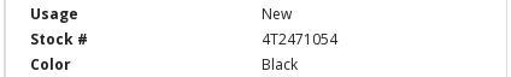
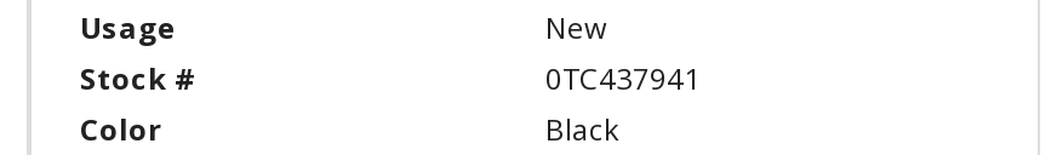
[262,28,337,49] 4T2471054 -> [545,57,701,98] 0TC437941

